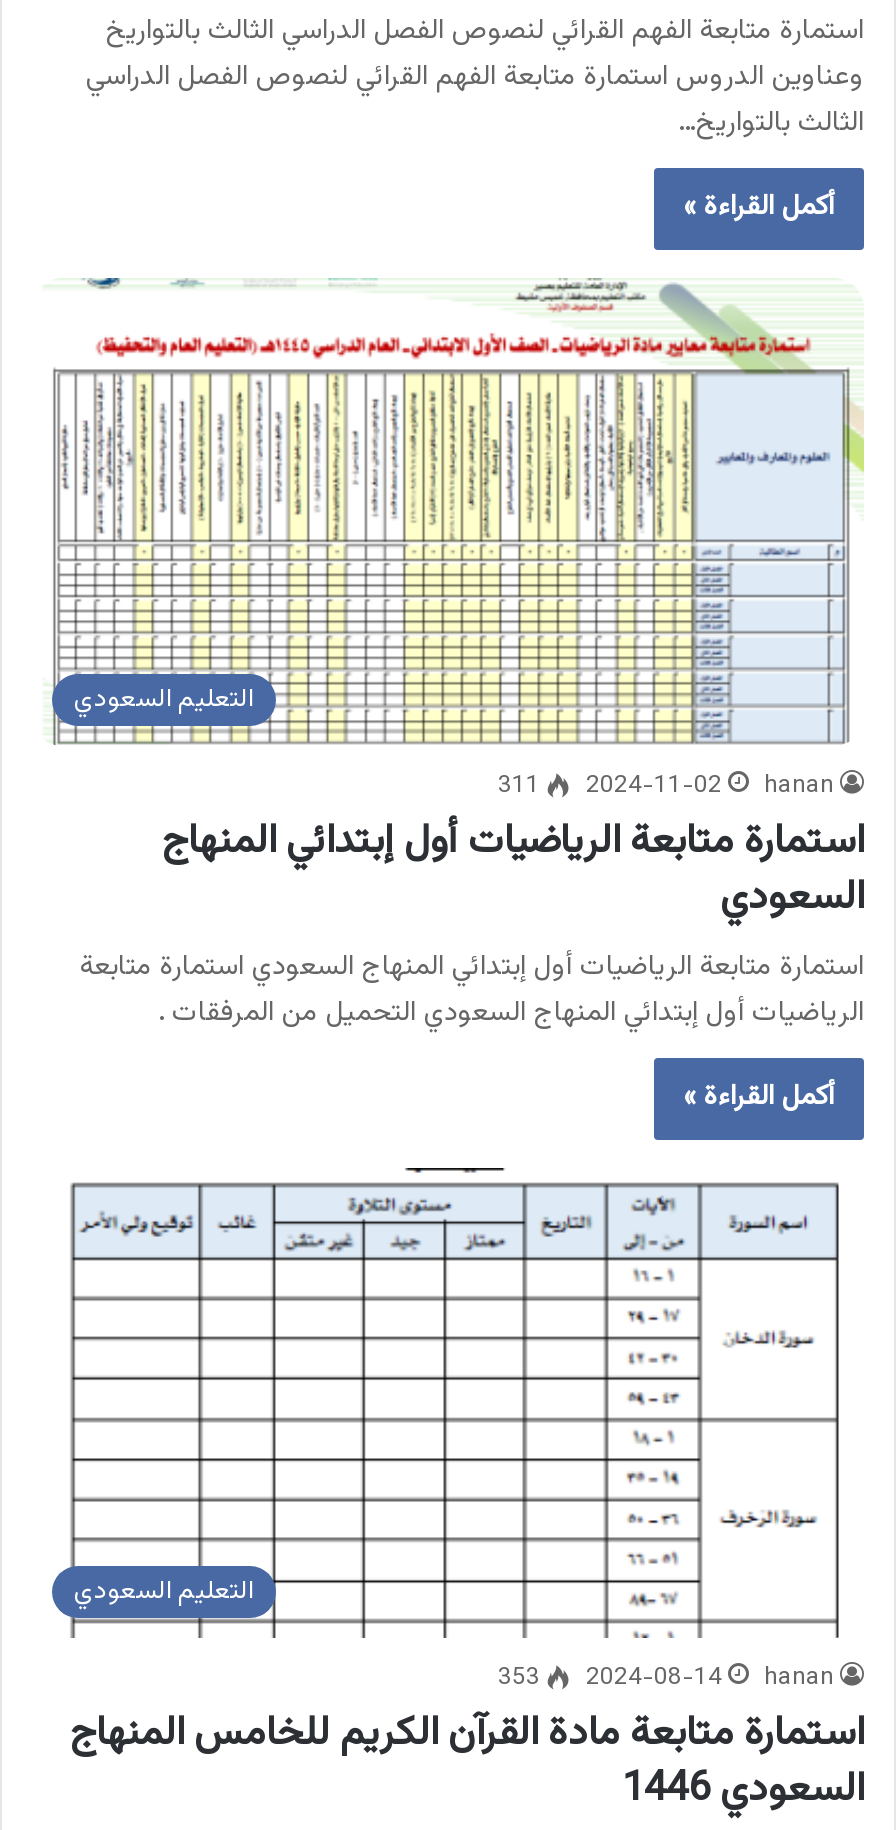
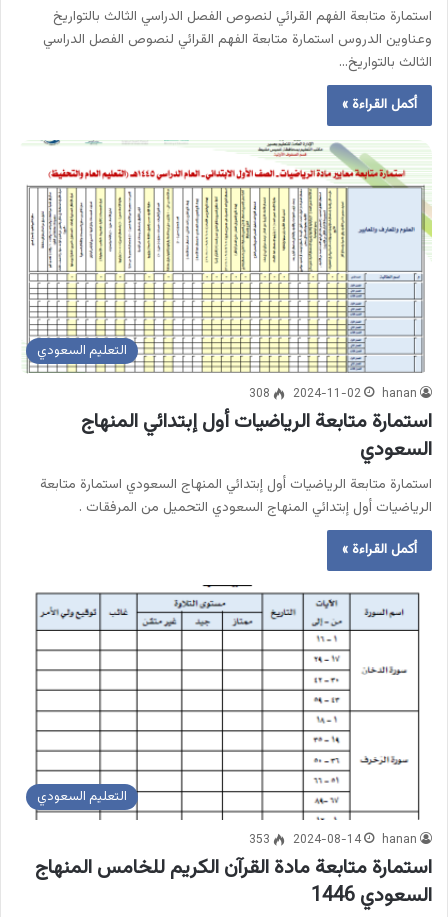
[498,769,834,805] 311 2024-11-02 hanan -> [249,385,417,403] 308 2024-11-02 hanan

